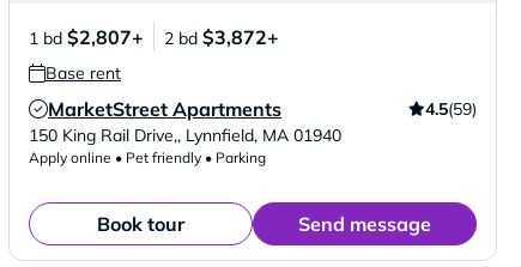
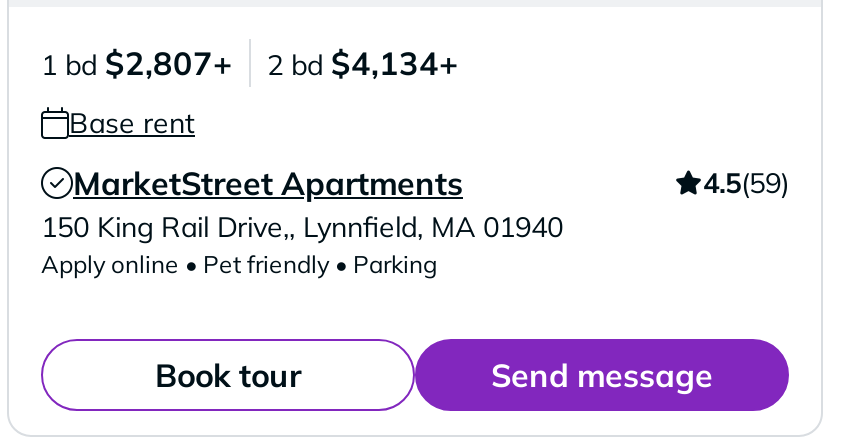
[29,25,279,49] 1 bd $2,807+ 2 bd $3,872+ -> [41,43,459,83] 1 bd $2,807+ 2 bd $4,134+

